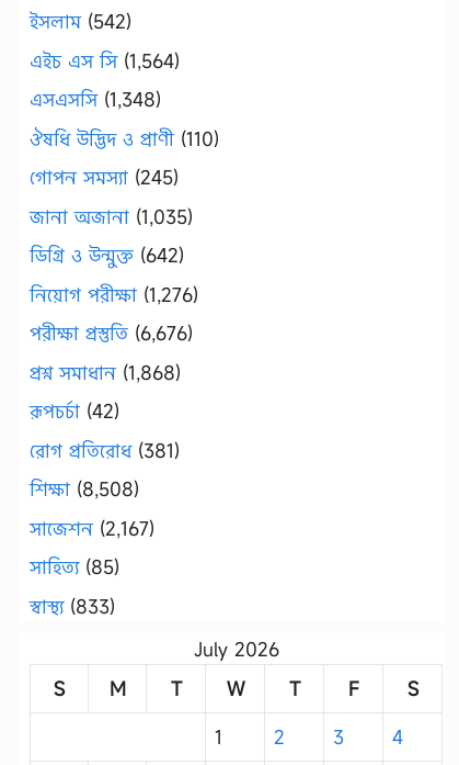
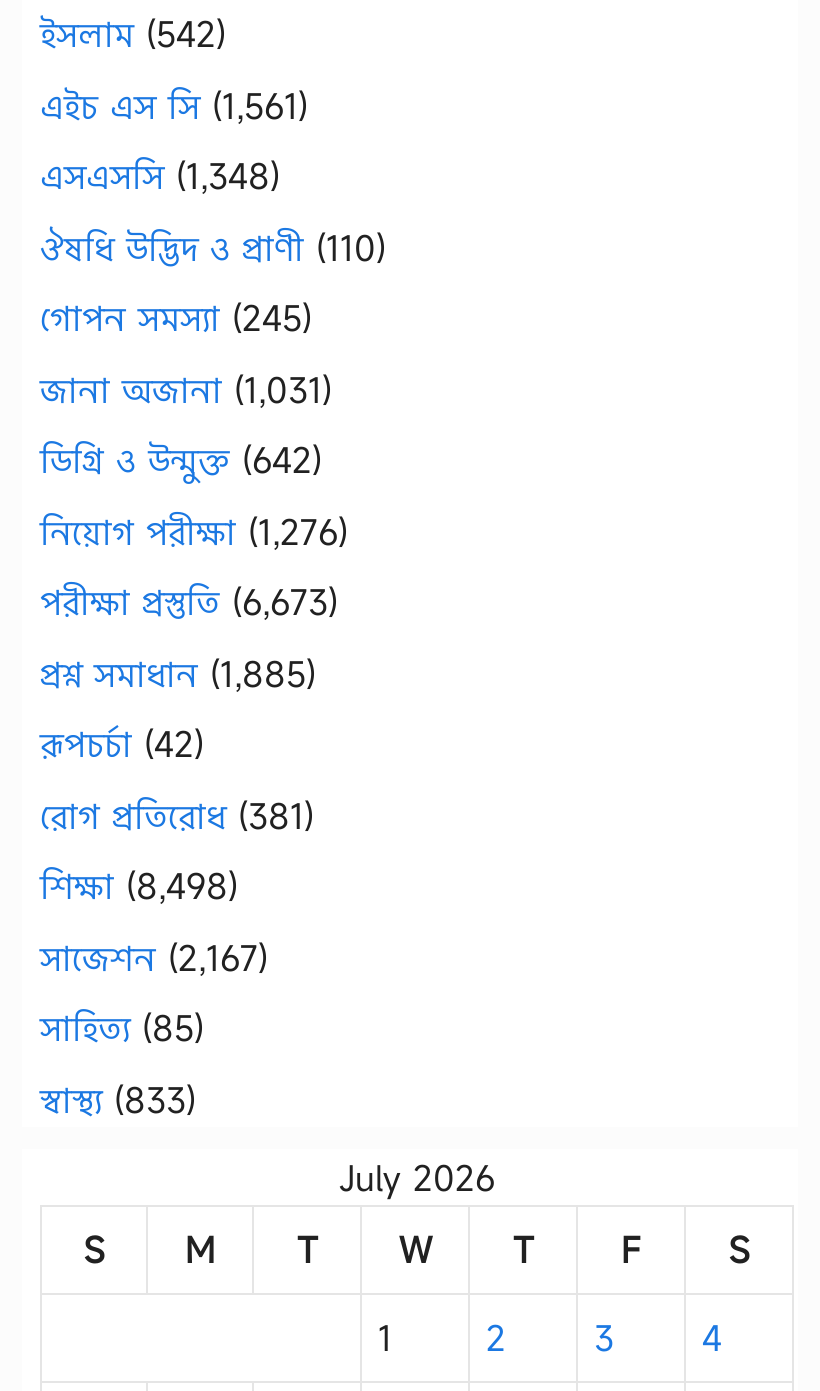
[30,48,180,73] এইচ এস সি (1,564) -> [40,82,308,128] এইচ এস সি (1,561)
[30,204,193,229] জানা অজানা (1,035) -> [40,366,332,412] জানা অজানা (1,031)
[30,320,193,346] পরীক্ষা প্রস্তুতি (6,676) -> [40,579,338,625] পরীক্ষা প্রস্তুতি (6,673)
[30,359,181,385] প্রশ্ন সমাধান (1,868) -> [40,650,316,696] প্রশ্ন সমাধান (1,885)
[30,476,139,502] শিক্ষা (8,508) -> [40,863,238,909] শিক্ষা (8,498)

